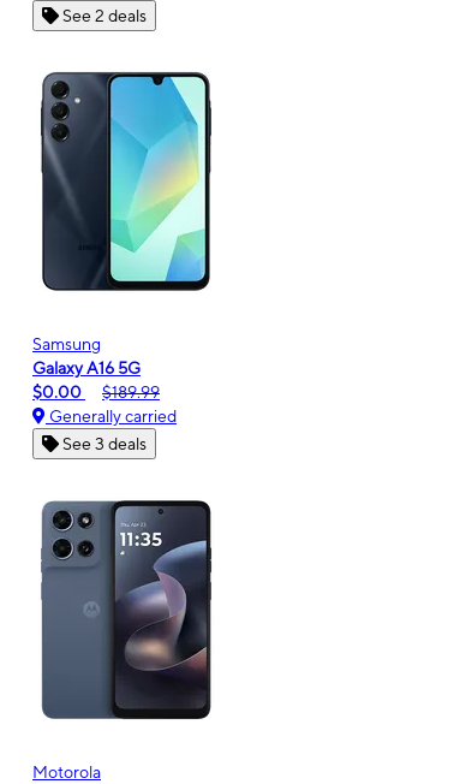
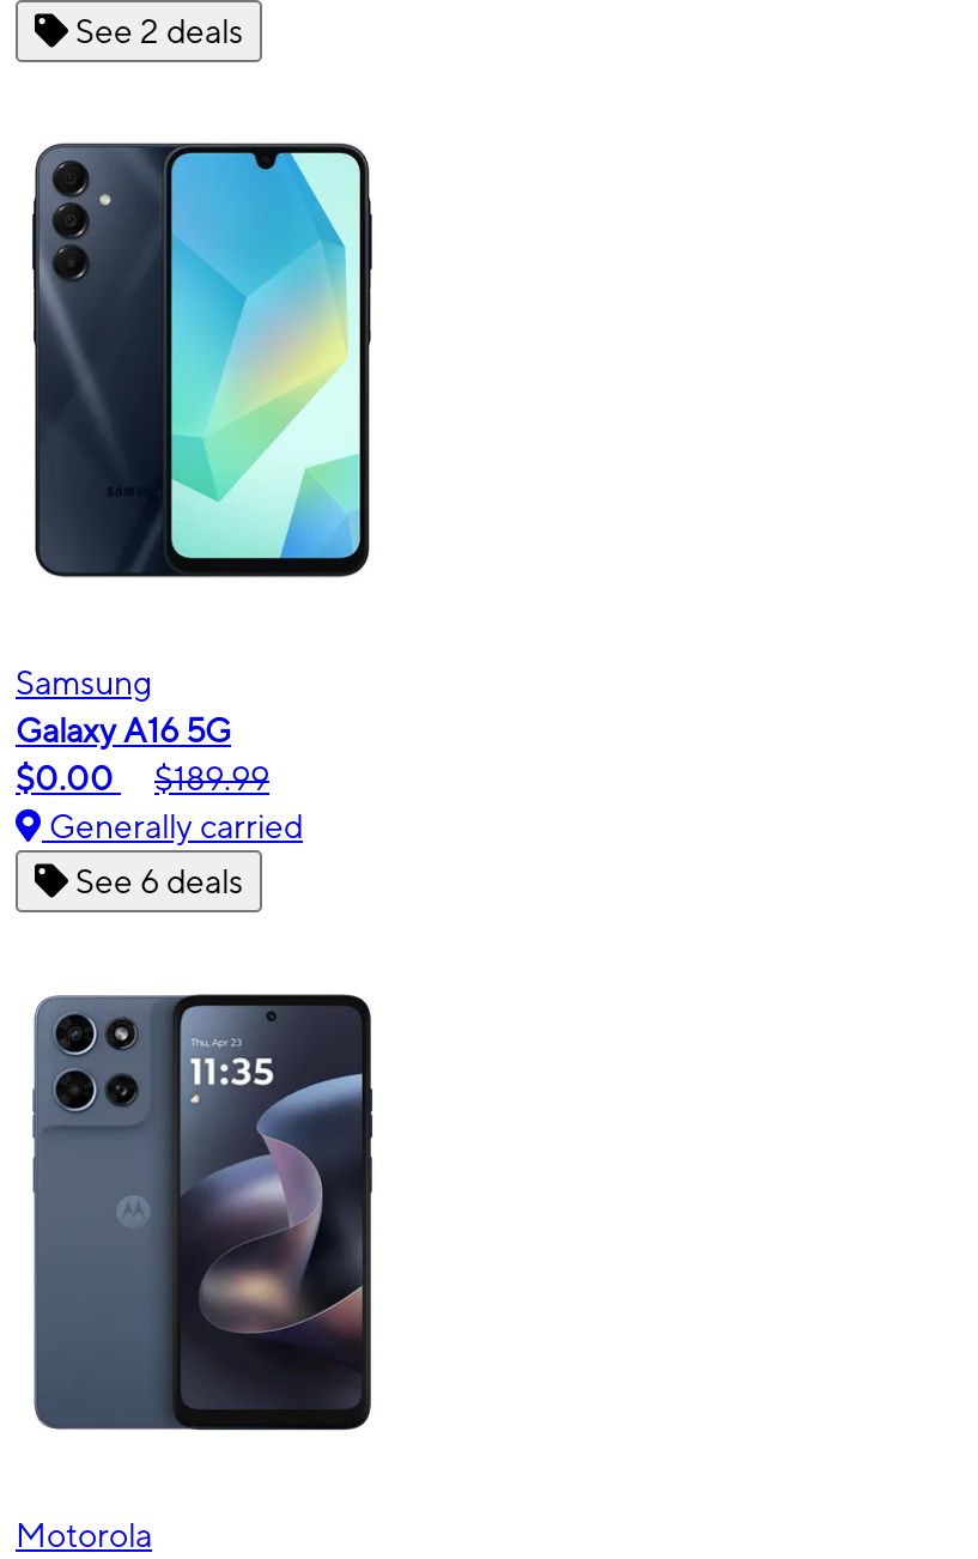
[62,434,147,453] See 3 deals -> [75,863,243,901] See 6 deals

